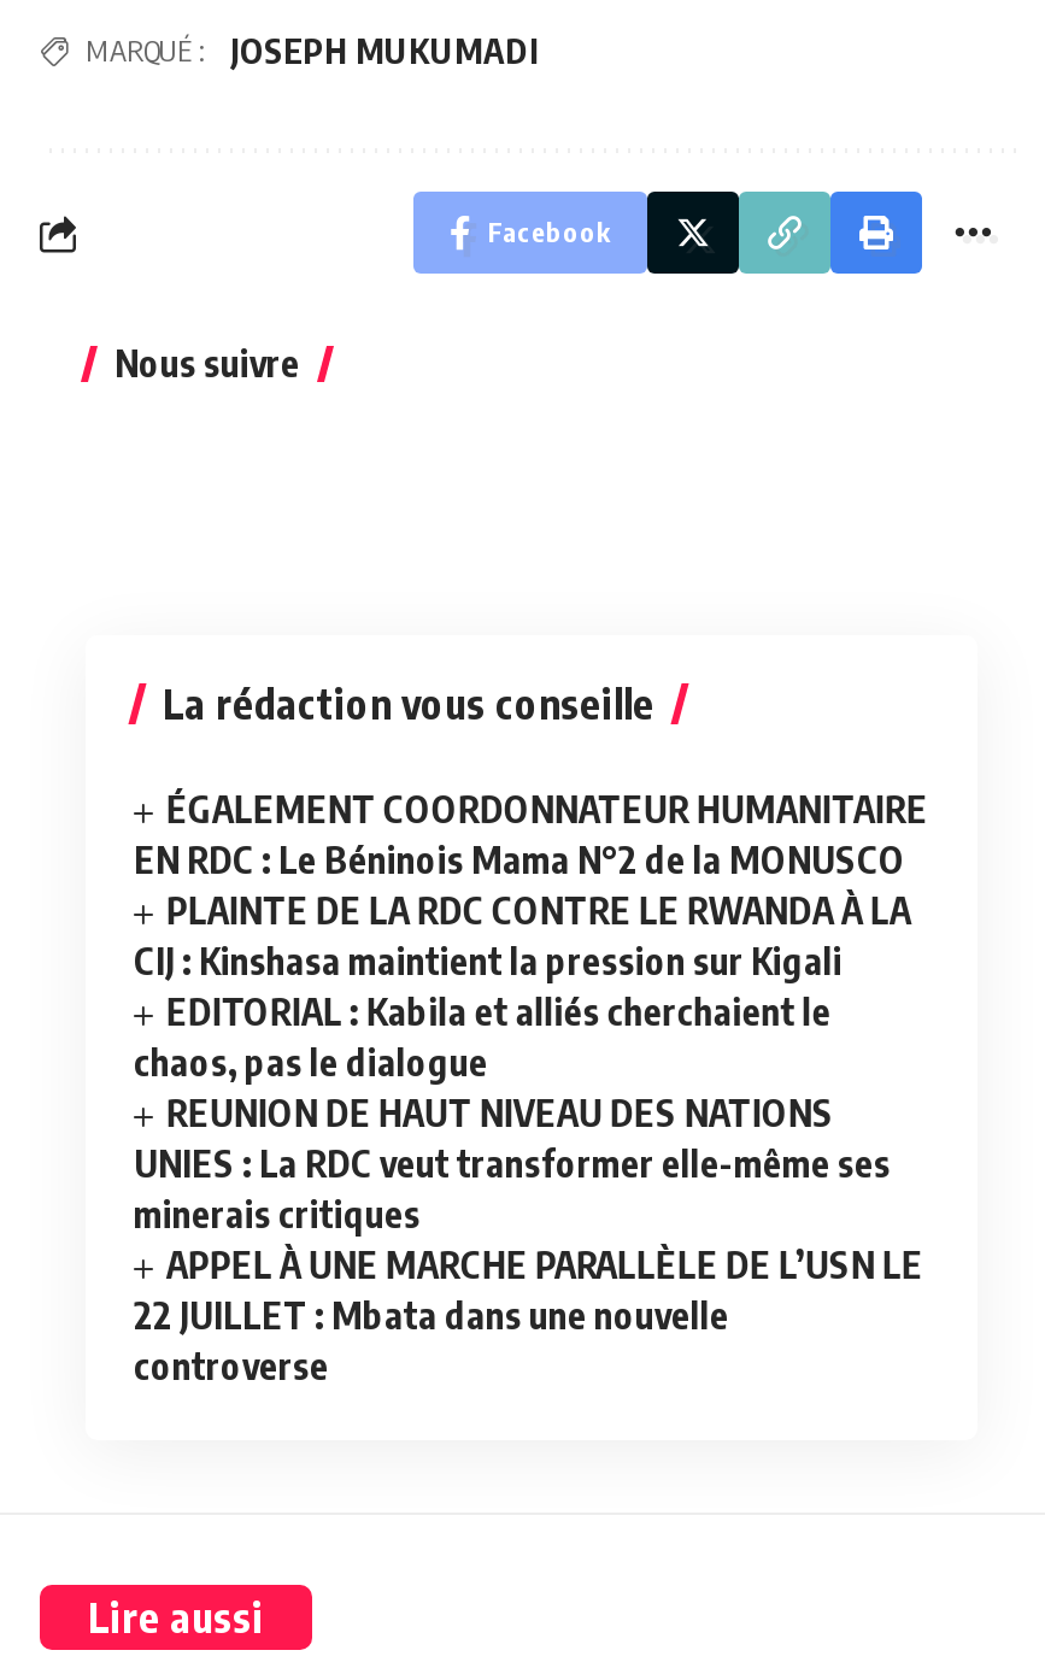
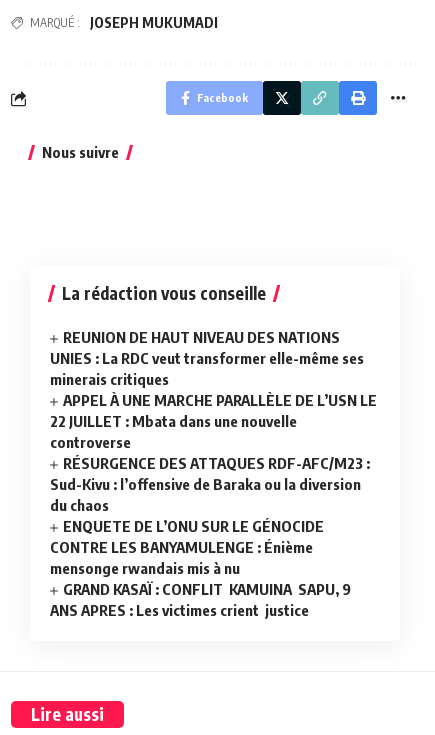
[134,787,928,1083] ÉGALEMENT COORDONNATEUR HUMANITAIRE | EN RDC : Le Béninois Mama N°2 de la MONUSCO | PLAINTE DE LA RDC CONTRE LE RWANDA À LA | CIJ : Kinshasa maintient la pression sur Kigali | EDITORIAL : Kabila et alliés cherchaient le | chaos, pas le dialogue -> none
moved [134,1091,923,1387] -> [50,328,377,451]: REUNION DE HAUT NIVEAU DES NATIONS | UNIES : La RDC veut transformer elle-même ses | minerais critiques | APPEL À UNE MARCHE PARALLÈLE DE L’USN LE | 22 JUILLET : Mbata dans une nouvelle | controverse
none -> [50,454,370,619] RÉSURGENCE DES ATTAQUES RDF-AFC/M23 : | Sud-Kivu : l’offensive de Baraka ou la diversion | du chaos | ENQUETE DE L’ONU SUR LE GÉNOCIDE | CONTRE LES BANYAMULENGE : Énième | mensonge rwandais mis à nu | GRAND KASAÏ : CONFLIT KAMUINA SAPU, 9 | ANS APRES : Les victimes crient justice

